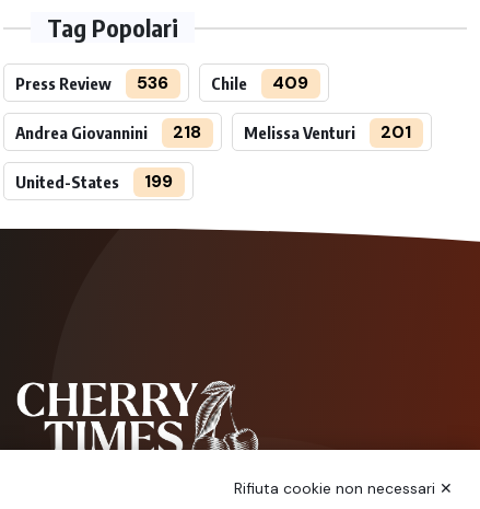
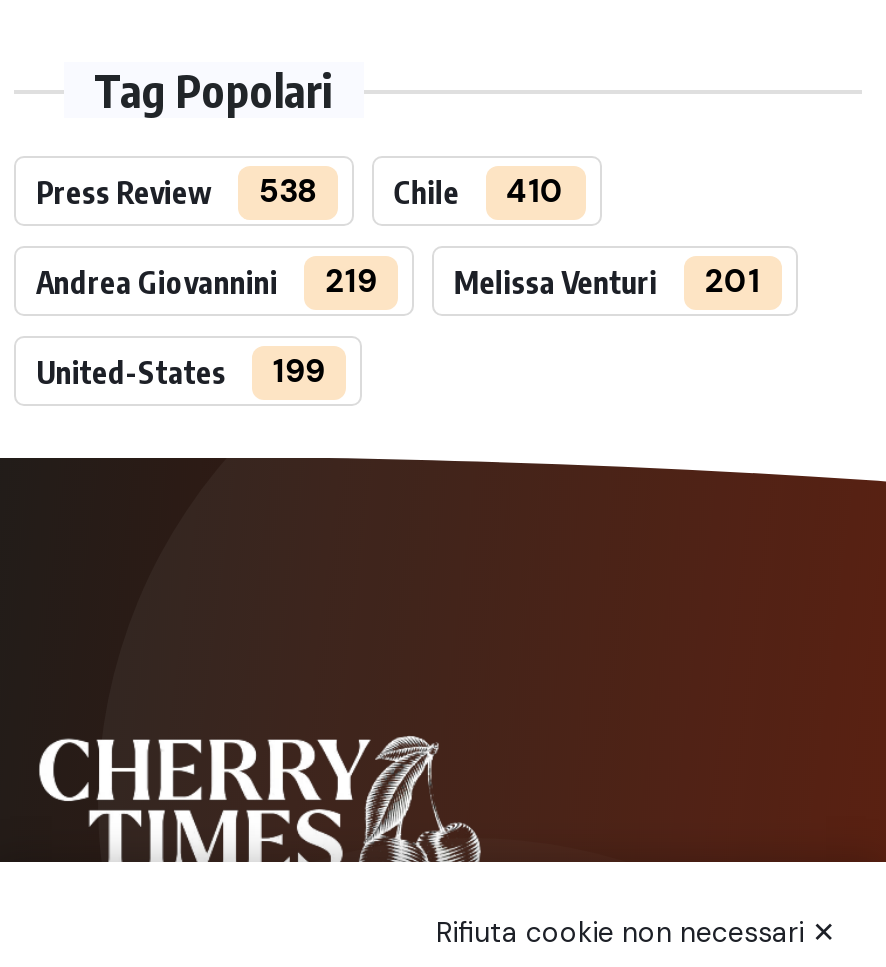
[15,71,169,94] Press Review 536 -> [36,170,317,212] Press Review 538
[211,71,309,94] Chile 409 -> [394,170,564,212] Chile 410
[15,121,202,144] Andrea Giovannini 218 -> [36,260,377,302] Andrea Giovannini 219

